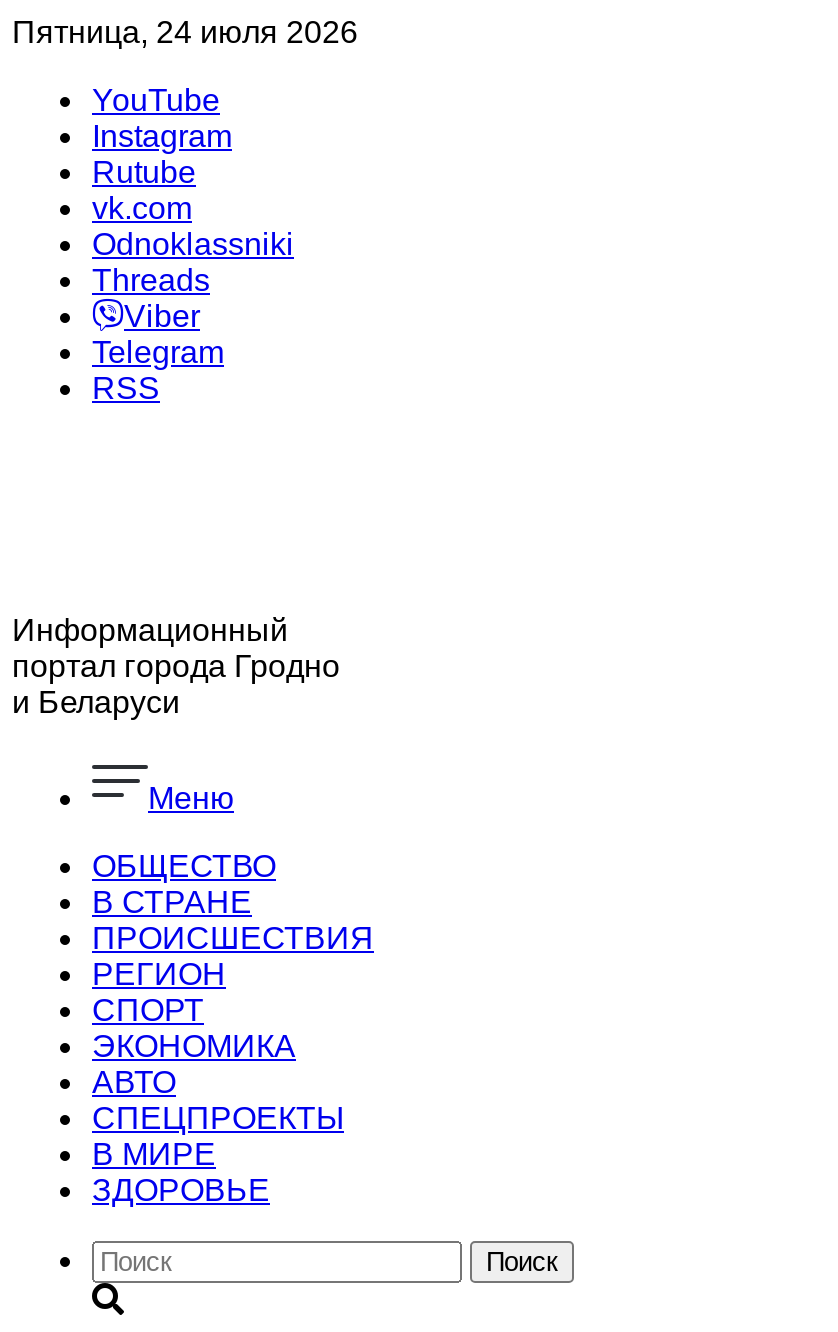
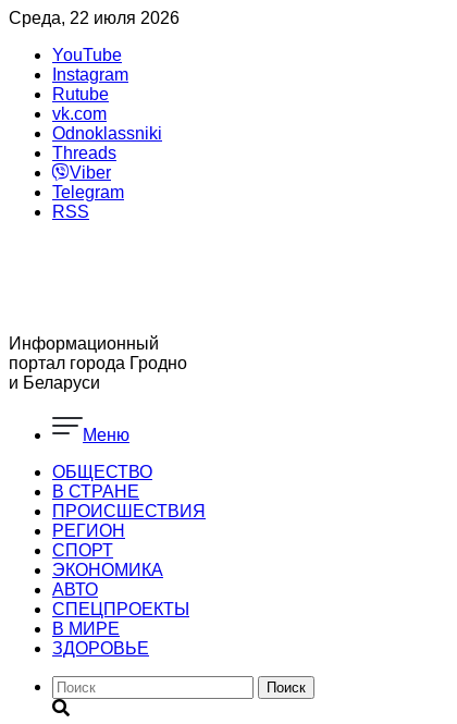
[12,15,358,49] Пятница, 24 июля 2026 -> [9,9,180,27] Среда, 22 июля 2026

